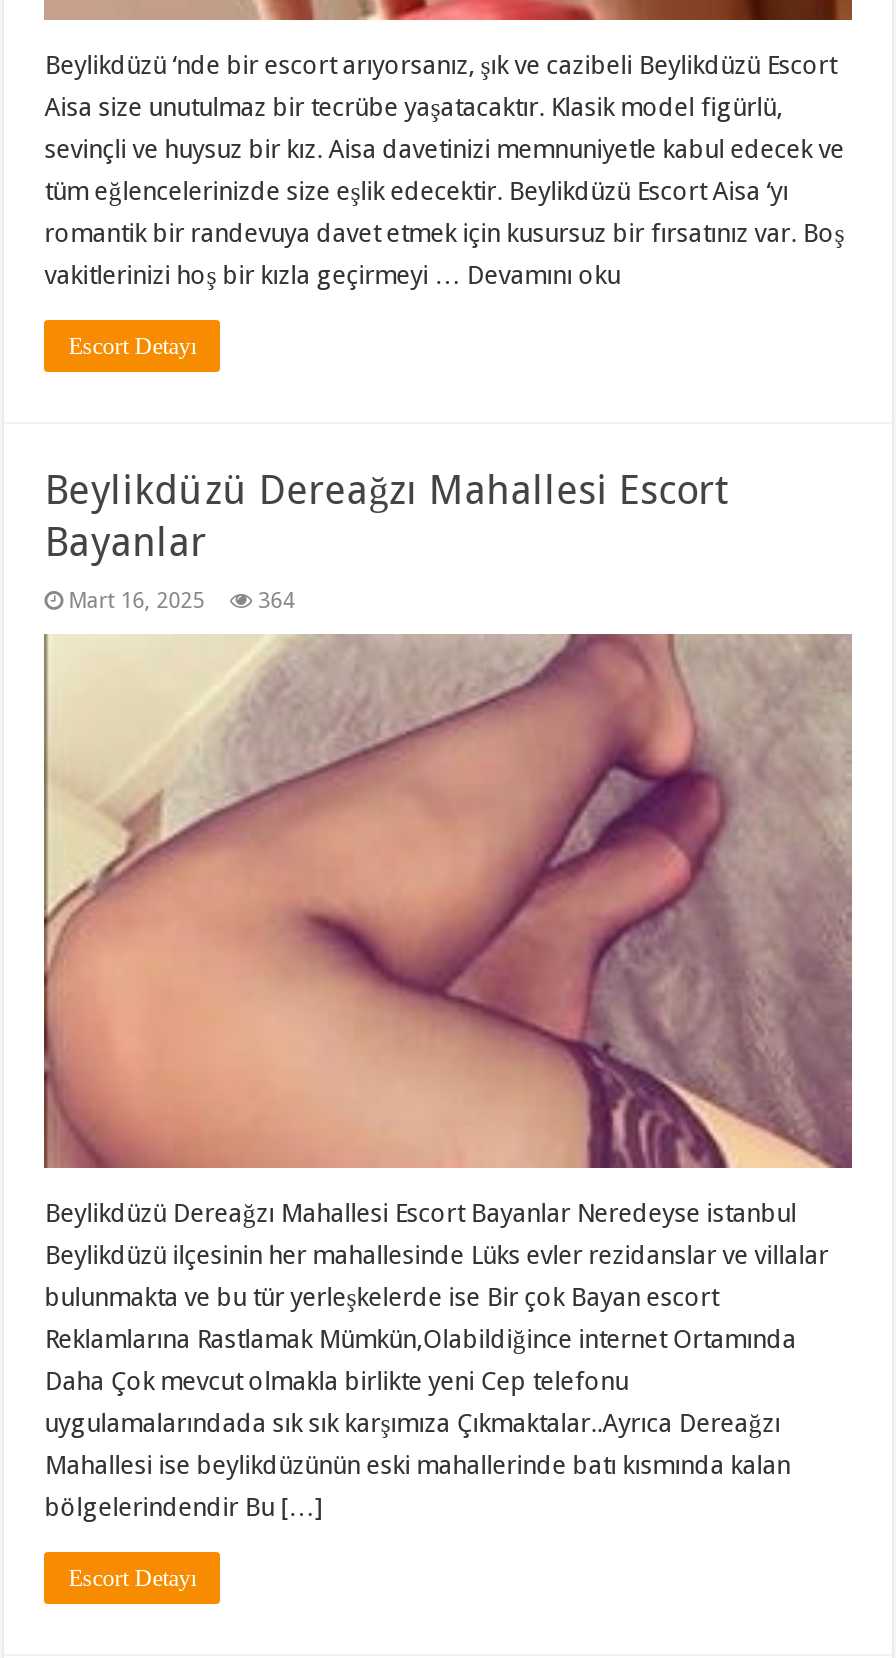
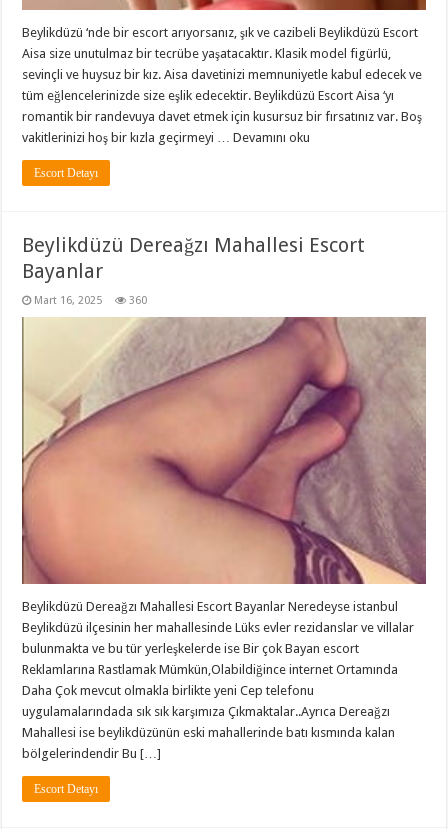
[258,589,294,615] 364 -> [129,294,147,307] 360

